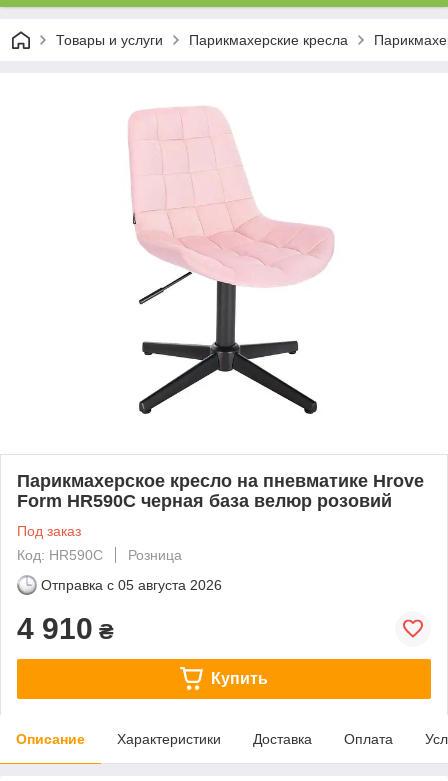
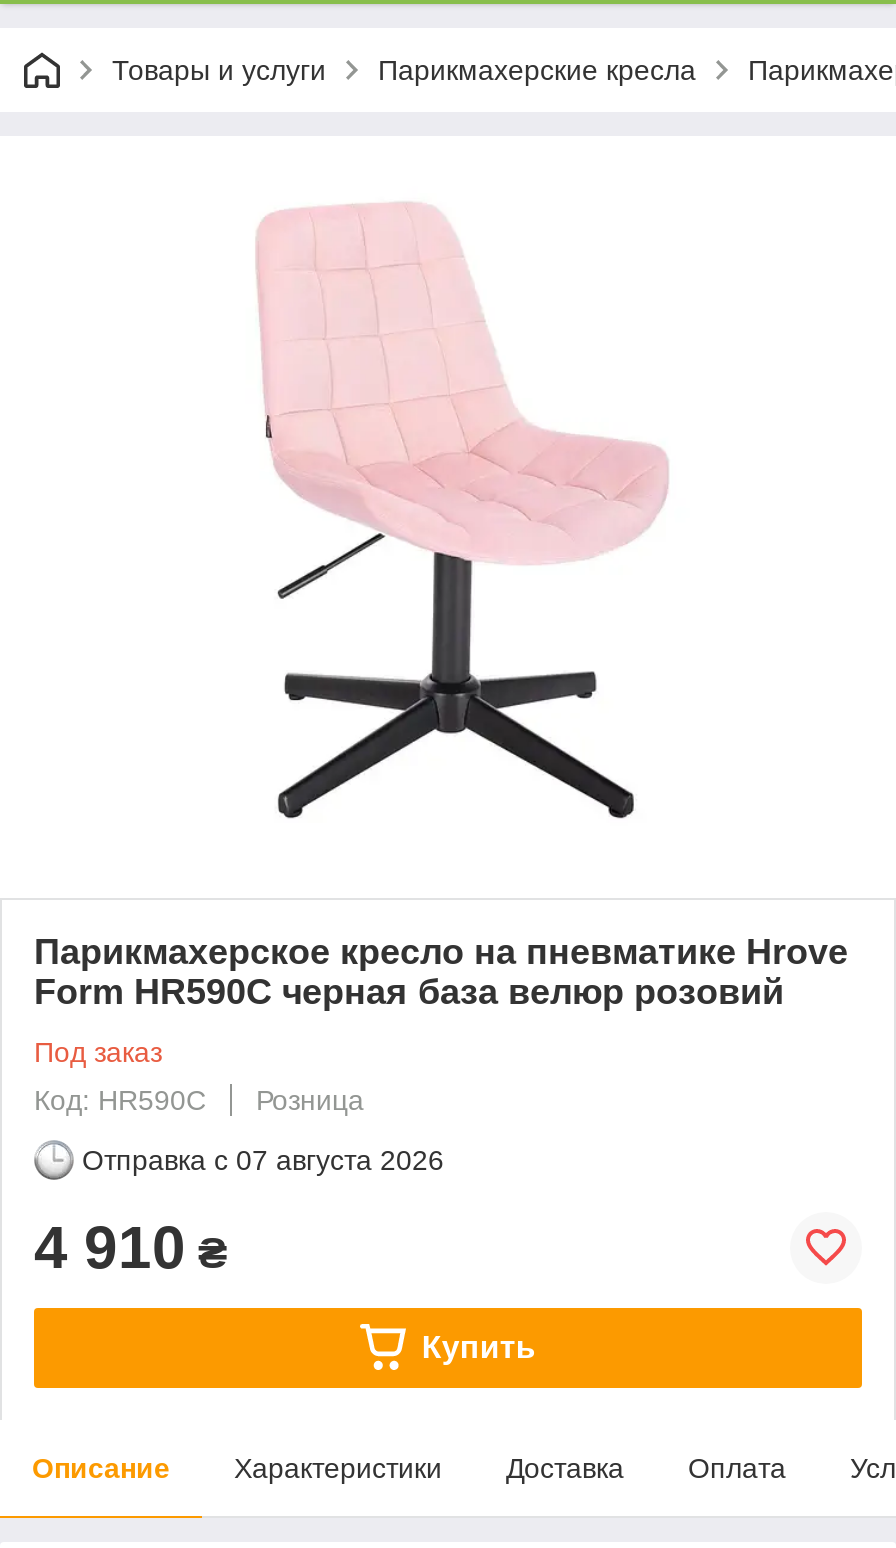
[41,577,222,593] Отправка с 05 августа 2026 -> [82,1144,444,1176] Отправка с 07 августа 2026

